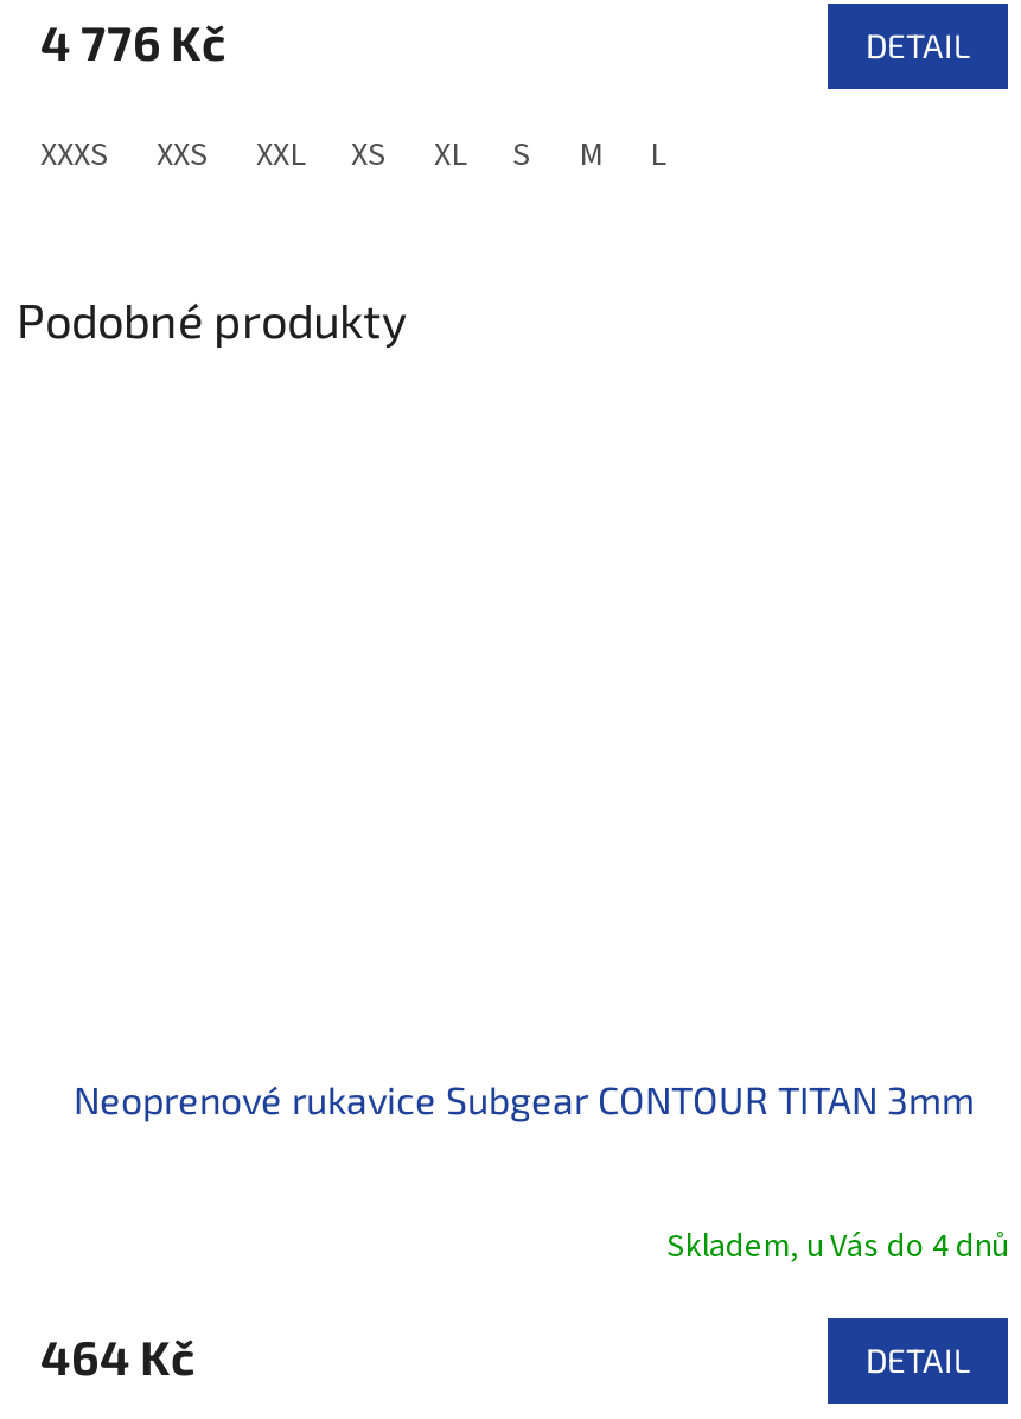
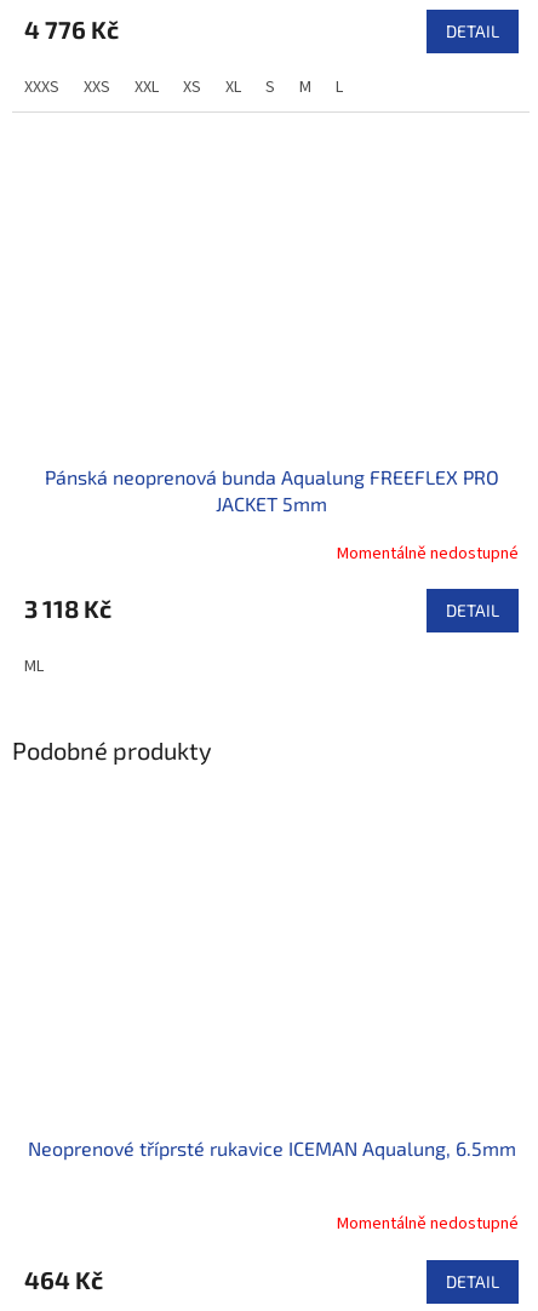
none -> [24,466,519,679] Pánská neoprenová bunda Aqualung FREEFLEX PRO | JACKET 5mm | Momentálně nedostupné | 3 118 Kč | DETAIL | ML
[74,1076,975,1121] Neoprenové rukavice Subgear CONTOUR TITAN 3mm -> [27,1136,516,1159] Neoprenové tříprsté rukavice ICEMAN Aqualung, 6.5mm
[666,1224,1008,1272] Skladem, u Vás do 4 dnů -> [337,1212,519,1236] Momentálně nedostupné

